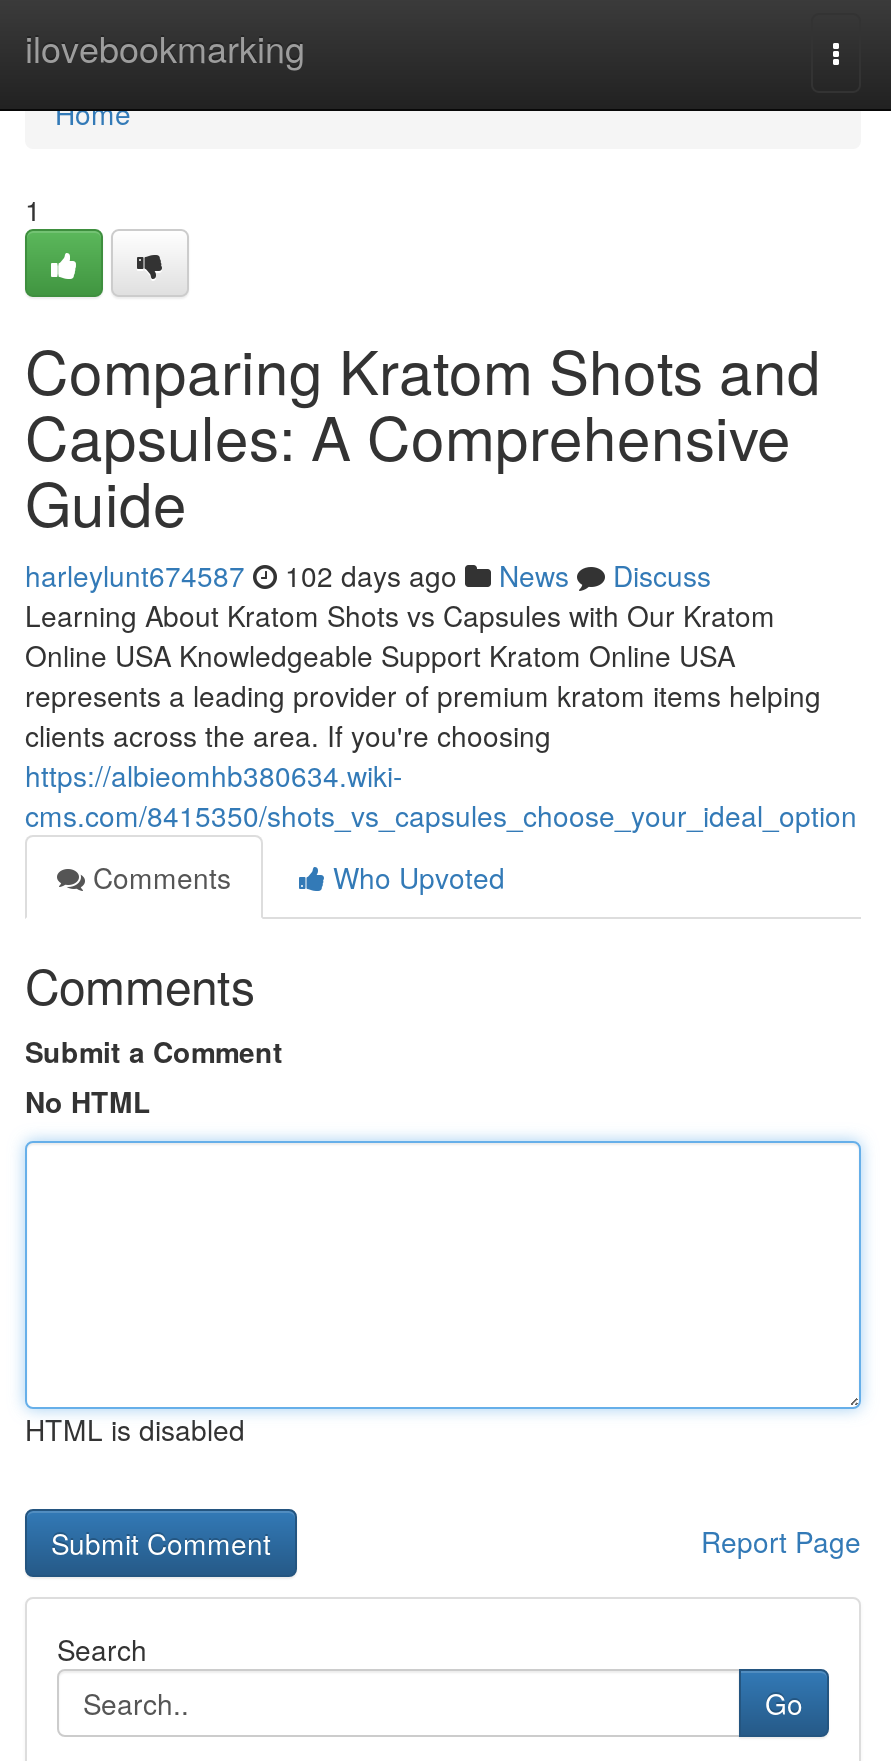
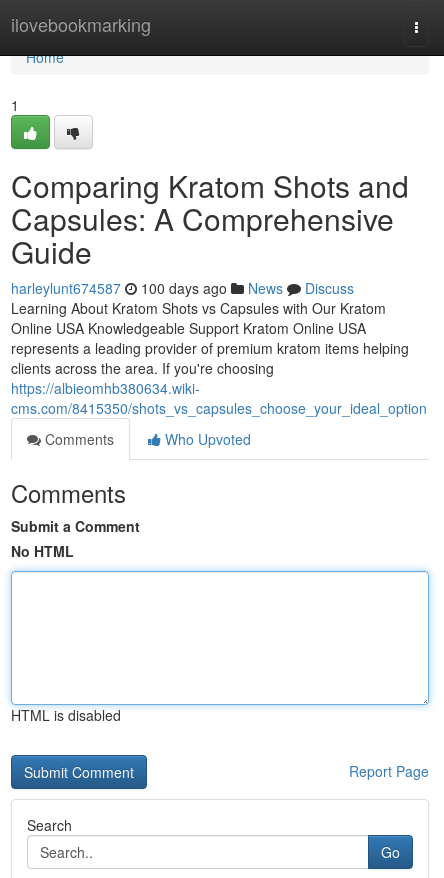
[25,555,711,595] harleylunt674587 102 days ago News Discuss -> [11,278,354,298] harleylunt674587 100 days ago News Discuss

